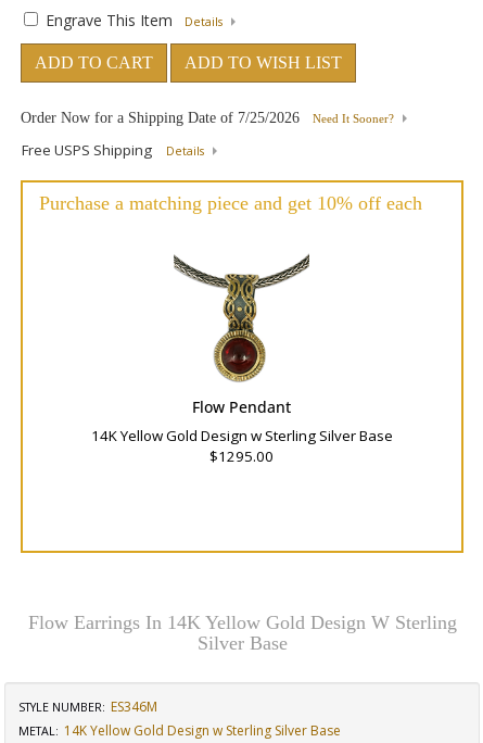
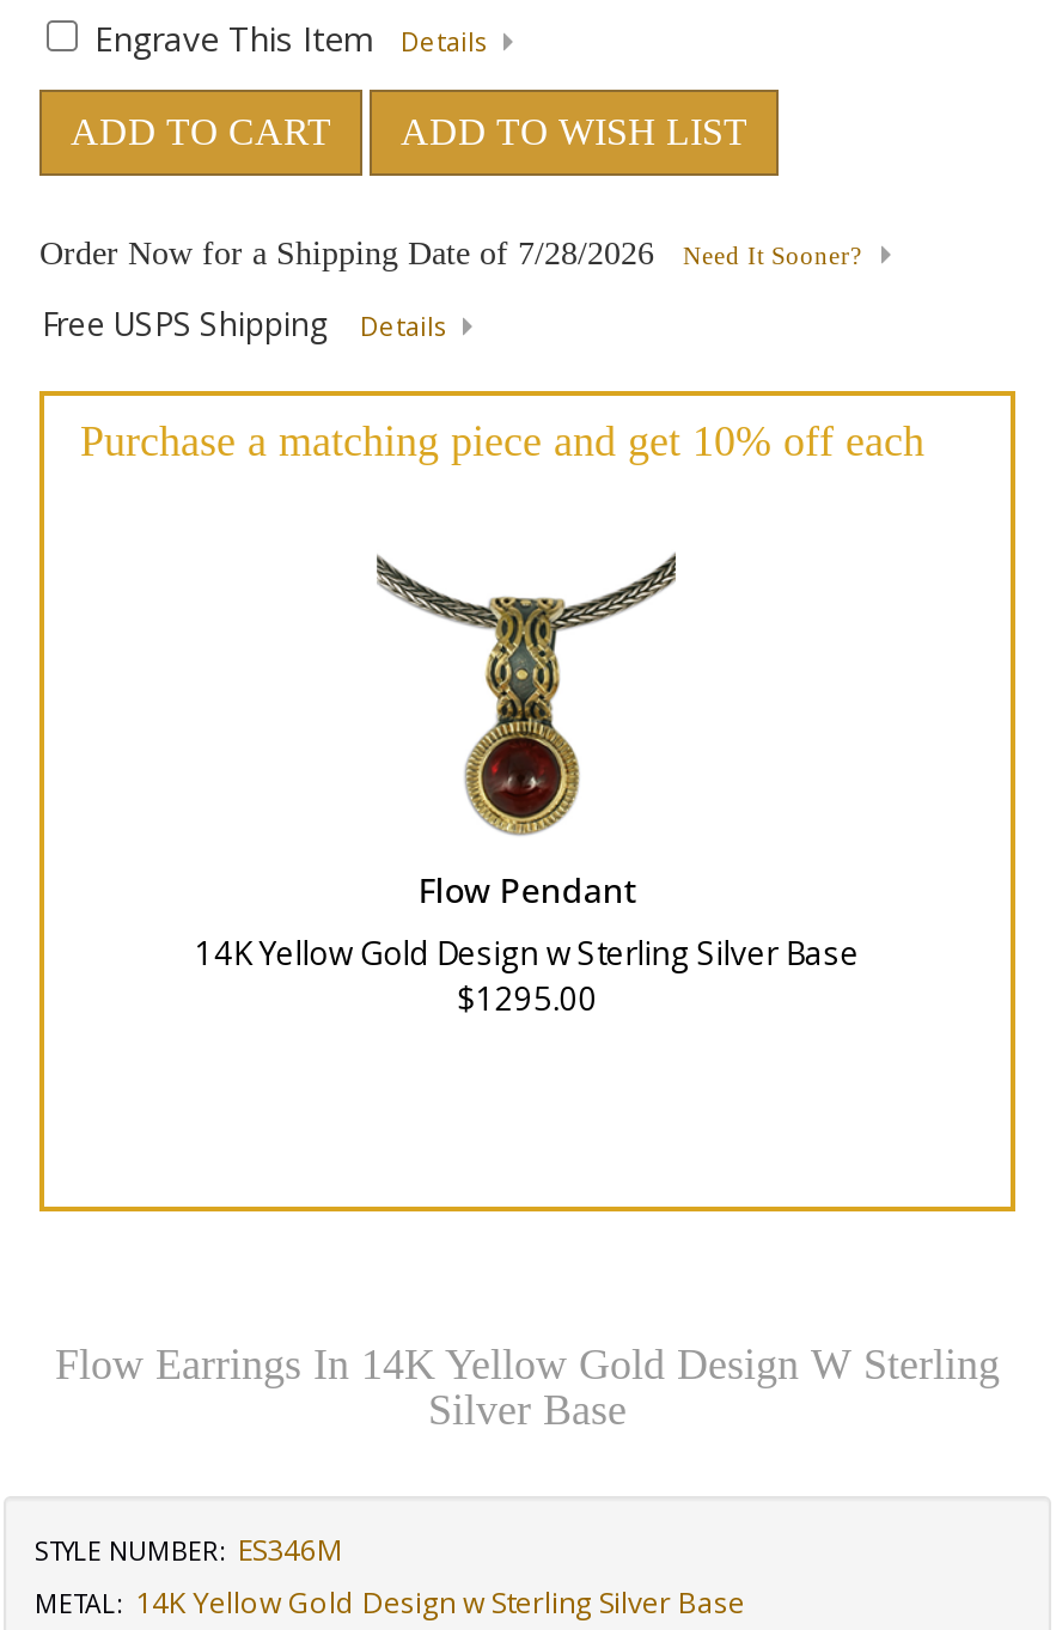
[21,110,300,126] Order Now for a Shipping Date of 7/25/2026 -> [39,236,654,271] Order Now for a Shipping Date of 7/28/2026

